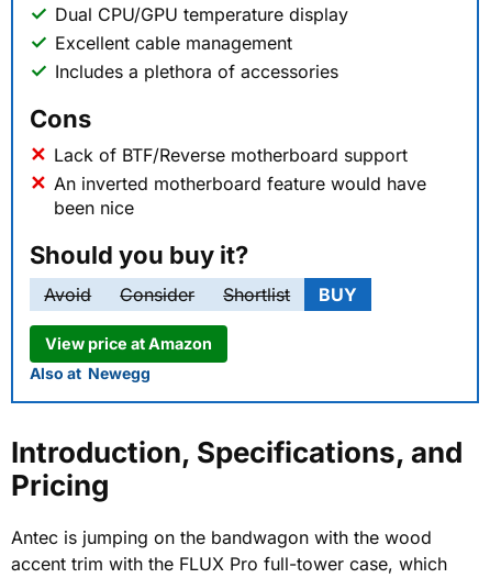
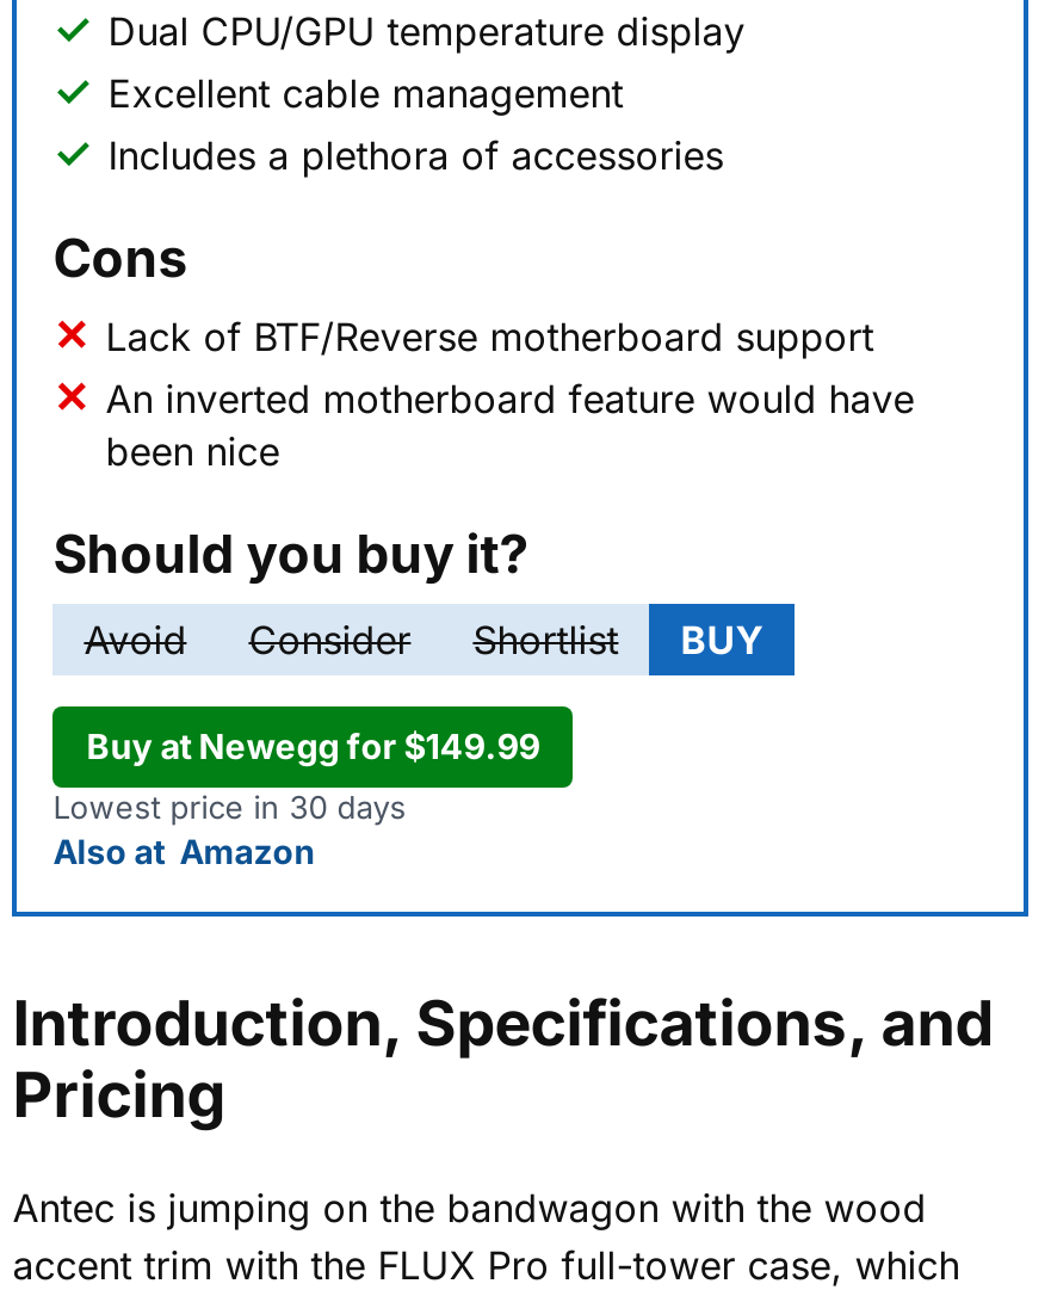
[45,334,212,353] View price at Amazon -> [86,726,540,766] Buy at Newegg for $149.99
[30,364,151,382] Also at Newegg -> [53,788,406,871] Lowest price in 30 days | Also at Amazon

